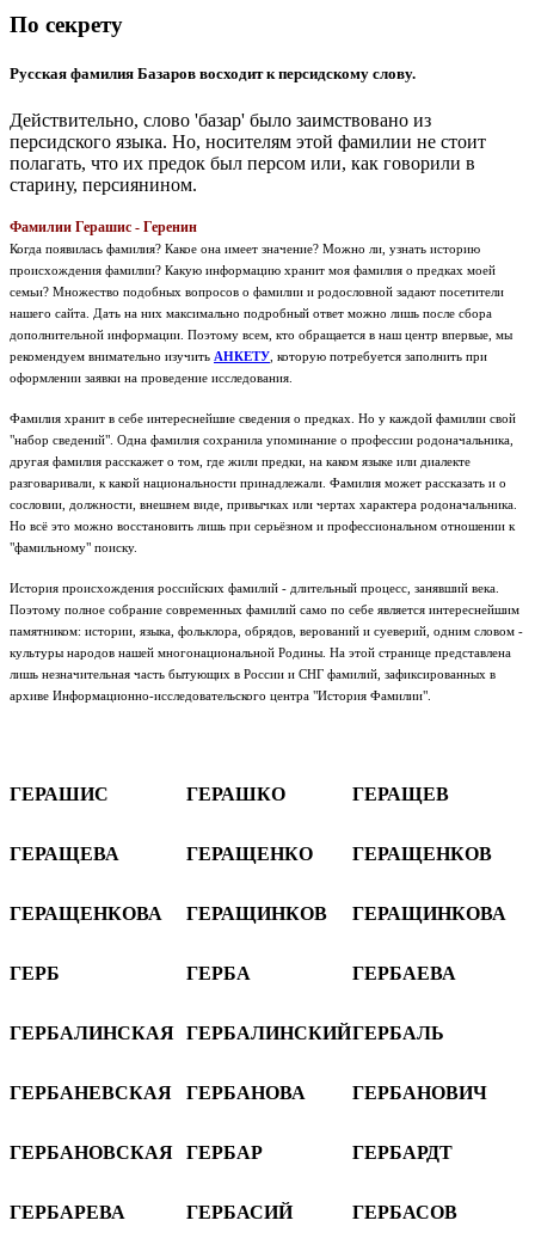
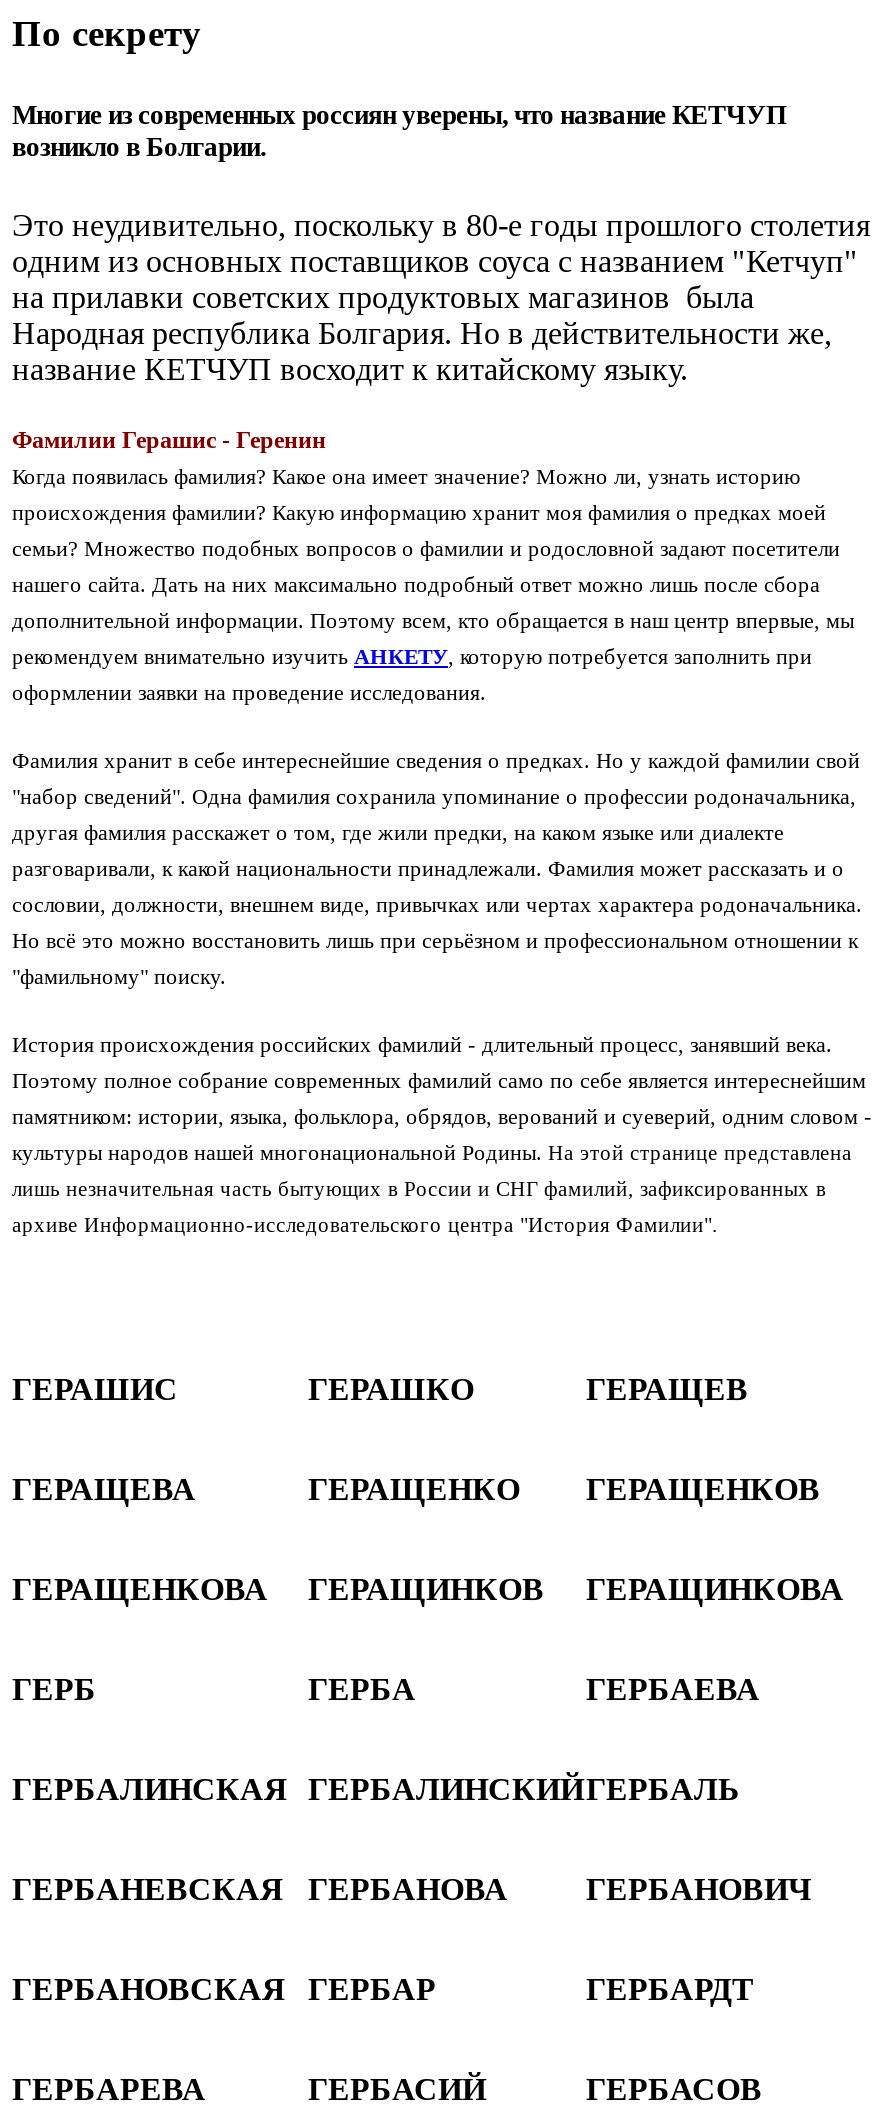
[10,64,416,82] Русская фамилия Базаров восходит к персидскому слову. -> [12,100,786,162] Многие из современных россиян уверены, что название КЕТЧУП | возникло в Болгарии.
[10,110,486,195] Действительно, слово 'базар' было заимствовано из | персидского языка. Но, носителям этой фамилии не стоит | полагать, что их предок был персом или, как говорили в | старину, персиянином. -> [12,208,870,386] Это неудивительно, поскольку в 80-е годы прошлого столетия | одним из основных поставщиков соуса с названием "Кетчуп" | на прилавки советских продуктовых магазинов была | Народная республика Болгария. Но в действительности же, | название КЕТЧУП восходит к китайскому языку.

